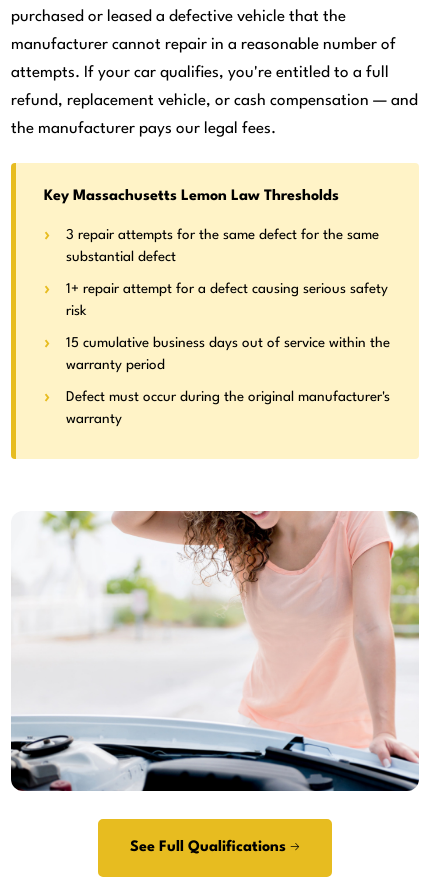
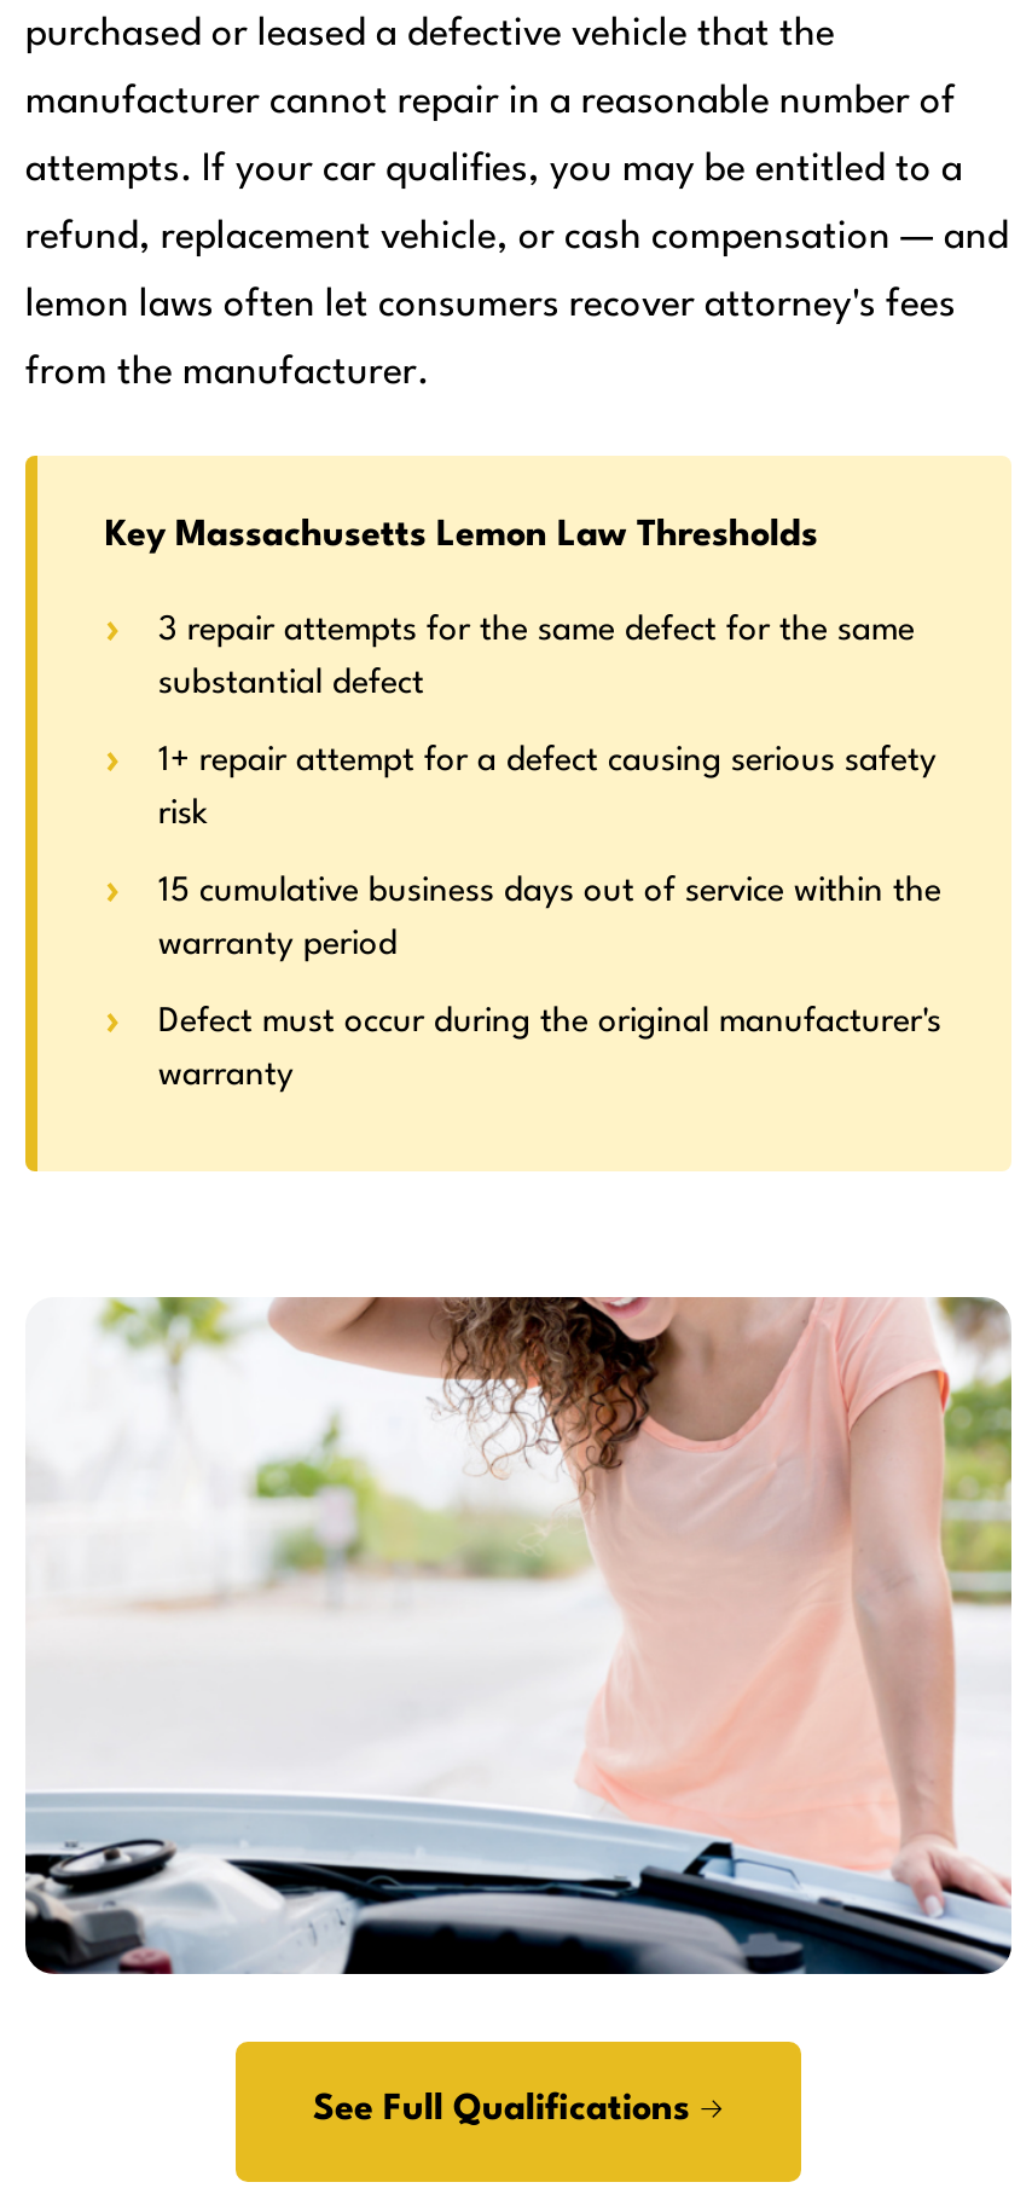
[11,65,389,81] attempts. If your car qualifies, you're entitled to a full -> [25,151,963,190] attempts. If your car qualifies, you may be entitled to a
[11,121,276,137] the manufacturer pays our legal fees. -> [25,286,956,393] lemon laws often let consumers recover attorney's fees | from the manufacturer.

